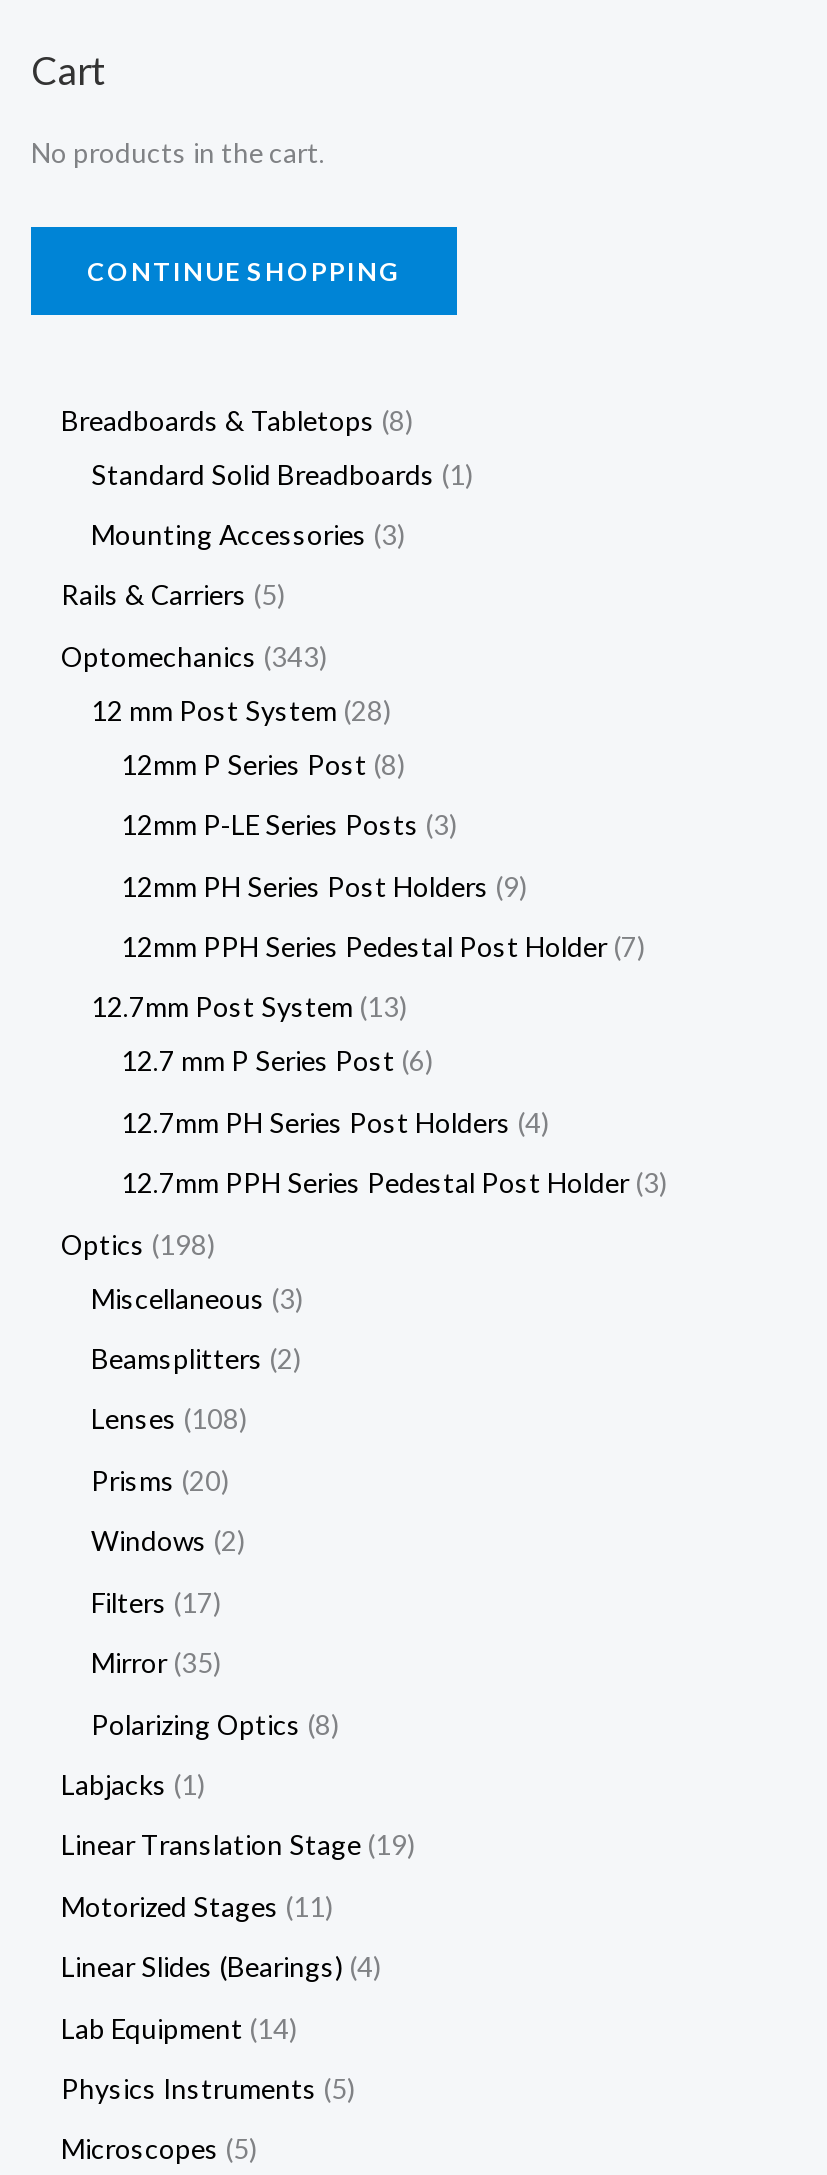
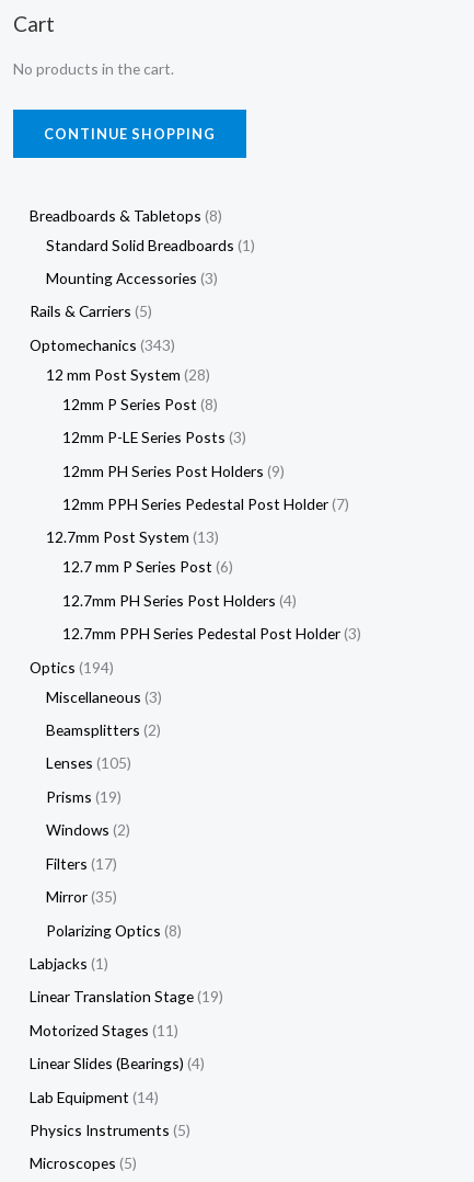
[61,1226,207,1260] Optics 198 -> [30,658,109,676] Optics 194
[91,1402,239,1436] Lenses 108 -> [46,754,127,772] Lenses 105
[91,1463,221,1497] Prisms 20 -> [46,787,117,806] Prisms 19

